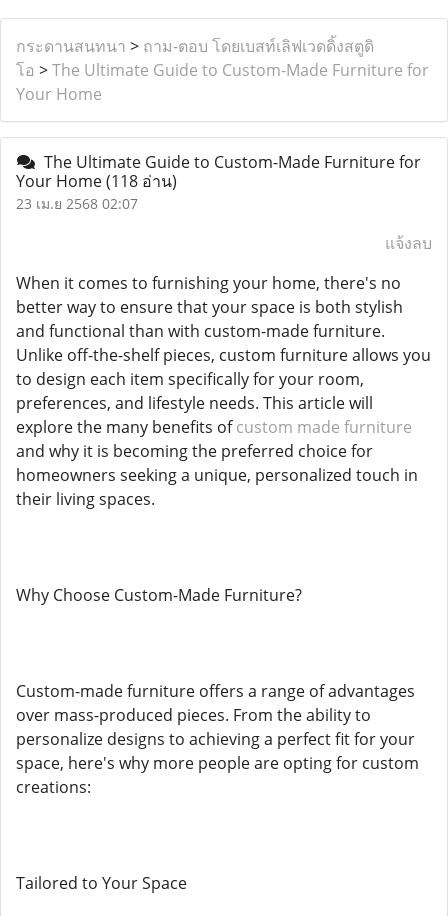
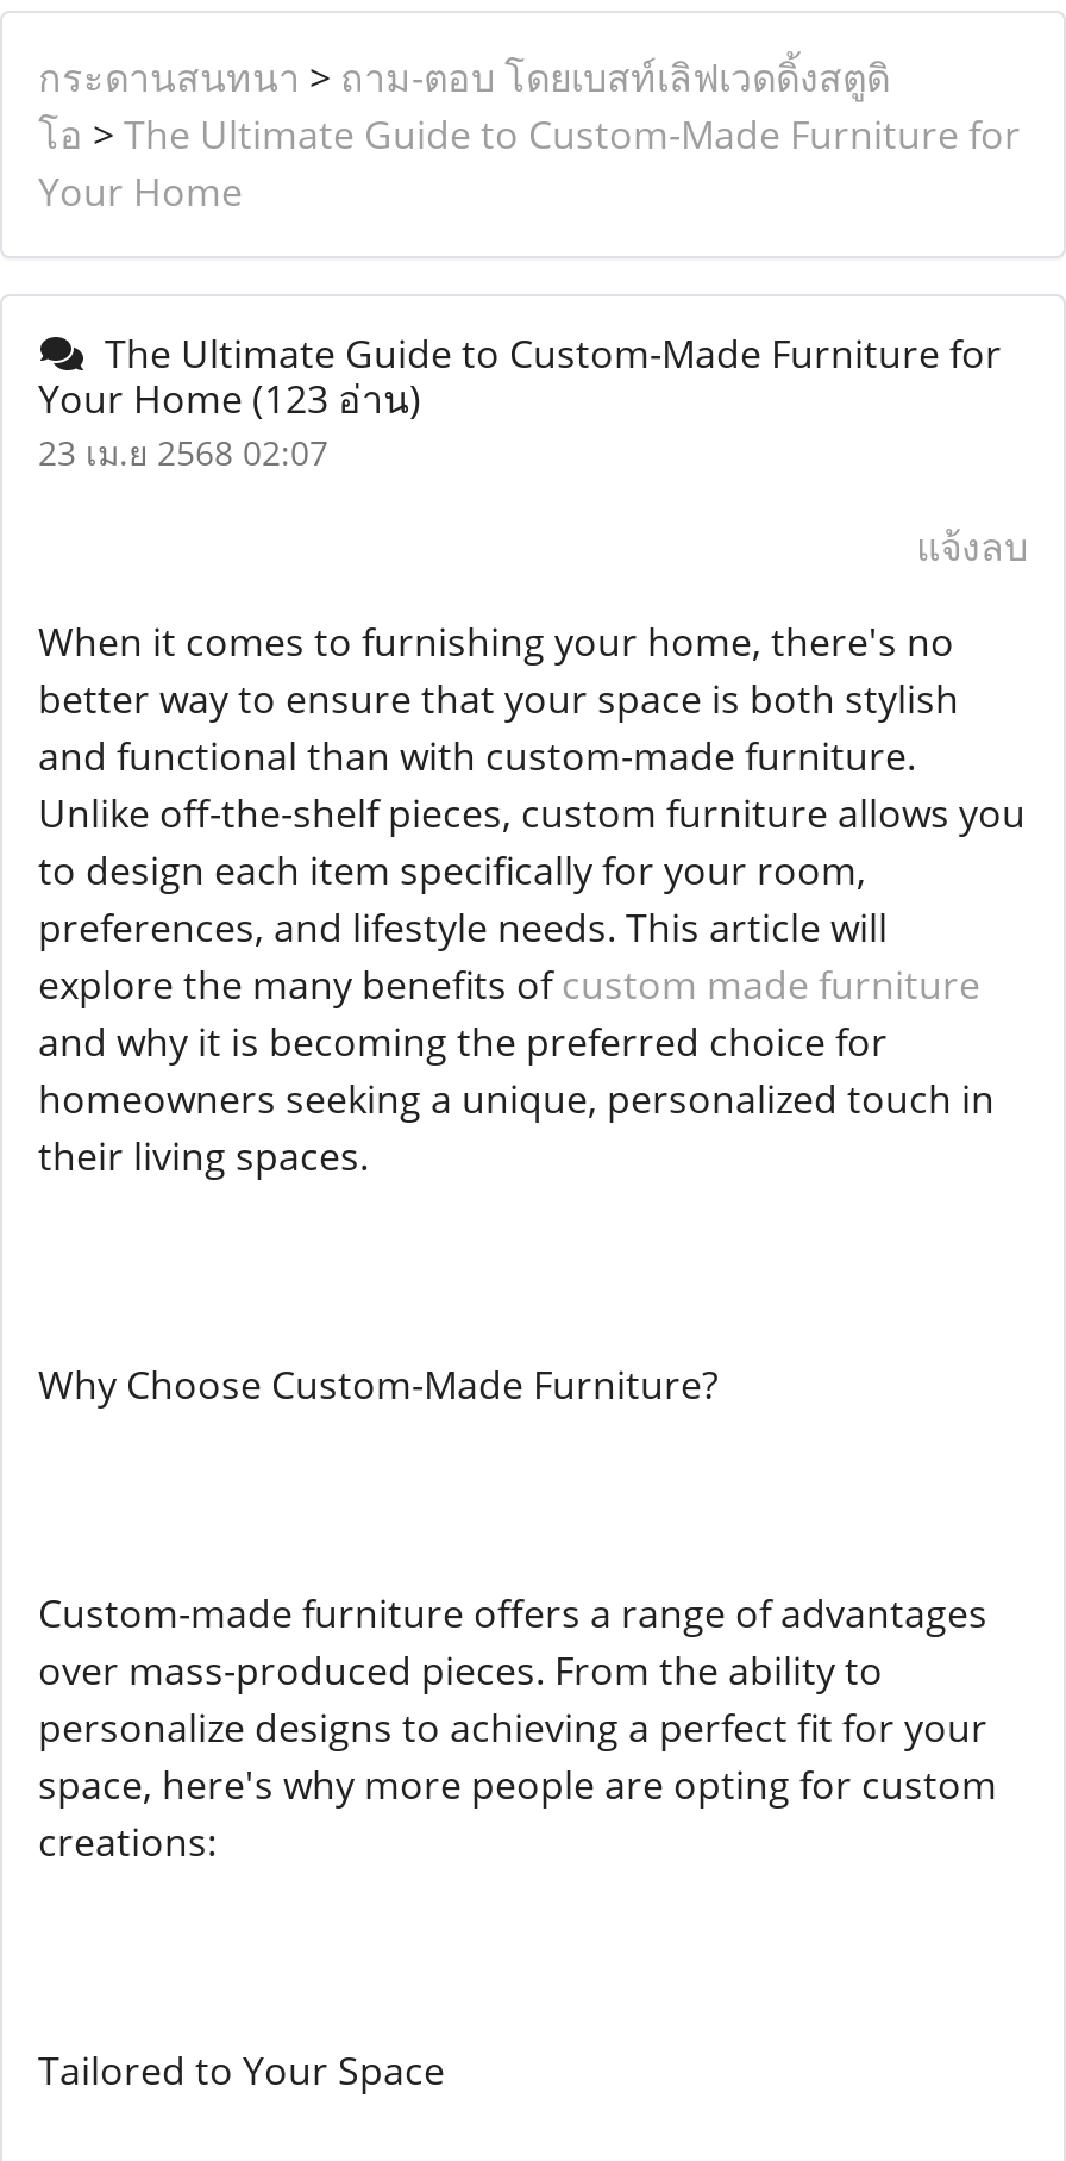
[16,170,177,192] Your Home (118 อ่าน) -> [38,373,421,425] Your Home (123 อ่าน)

